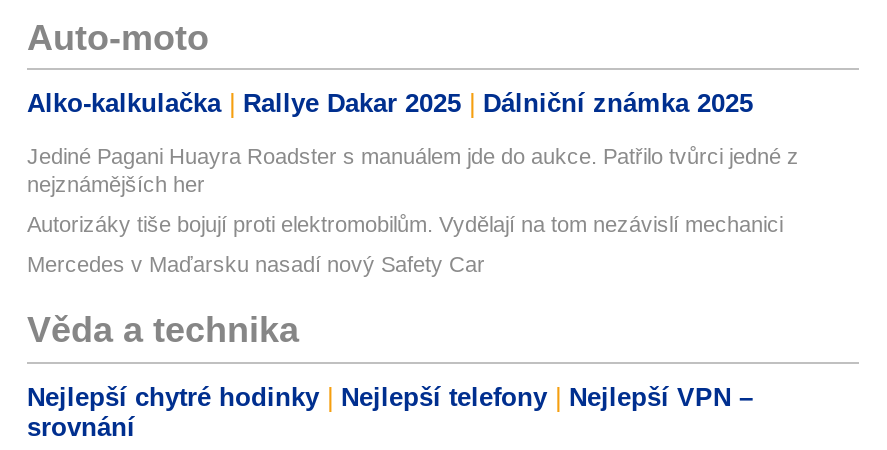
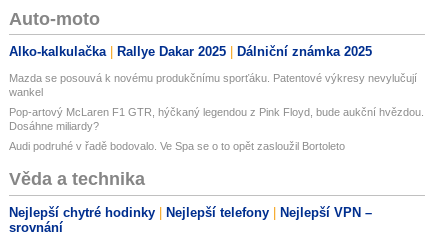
[27,144,799,196] Jediné Pagani Huayra Roadster s manuálem jde do aukce. Patřilo tvůrci jedné z | nejznámějších her -> [9,72,417,98] Mazda se posouvá k novému produkčnímu sporťáku. Patentové výkresy nevylučují | wankel
[27,212,783,236] Autorizáky tiše bojují proti elektromobilům. Vydělají na tom nezávislí mechanici -> [9,106,424,132] Pop-artový McLaren F1 GTR, hýčkaný legendou z Pink Floyd, bude aukční hvězdou. | Dosáhne miliardy?
[27,252,485,276] Mercedes v Maďarsku nasadí nový Safety Car -> [9,140,345,152] Audi podruhé v řadě bodovalo. Ve Spa se o to opět zasloužil Bortoleto

